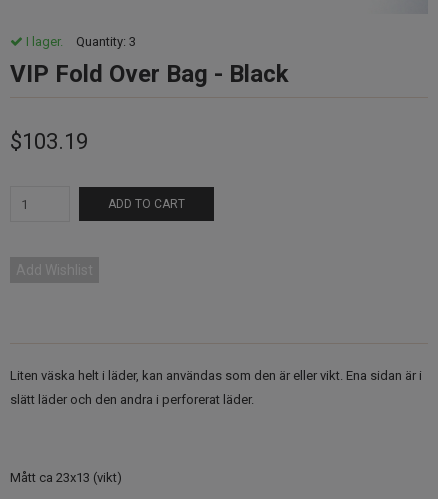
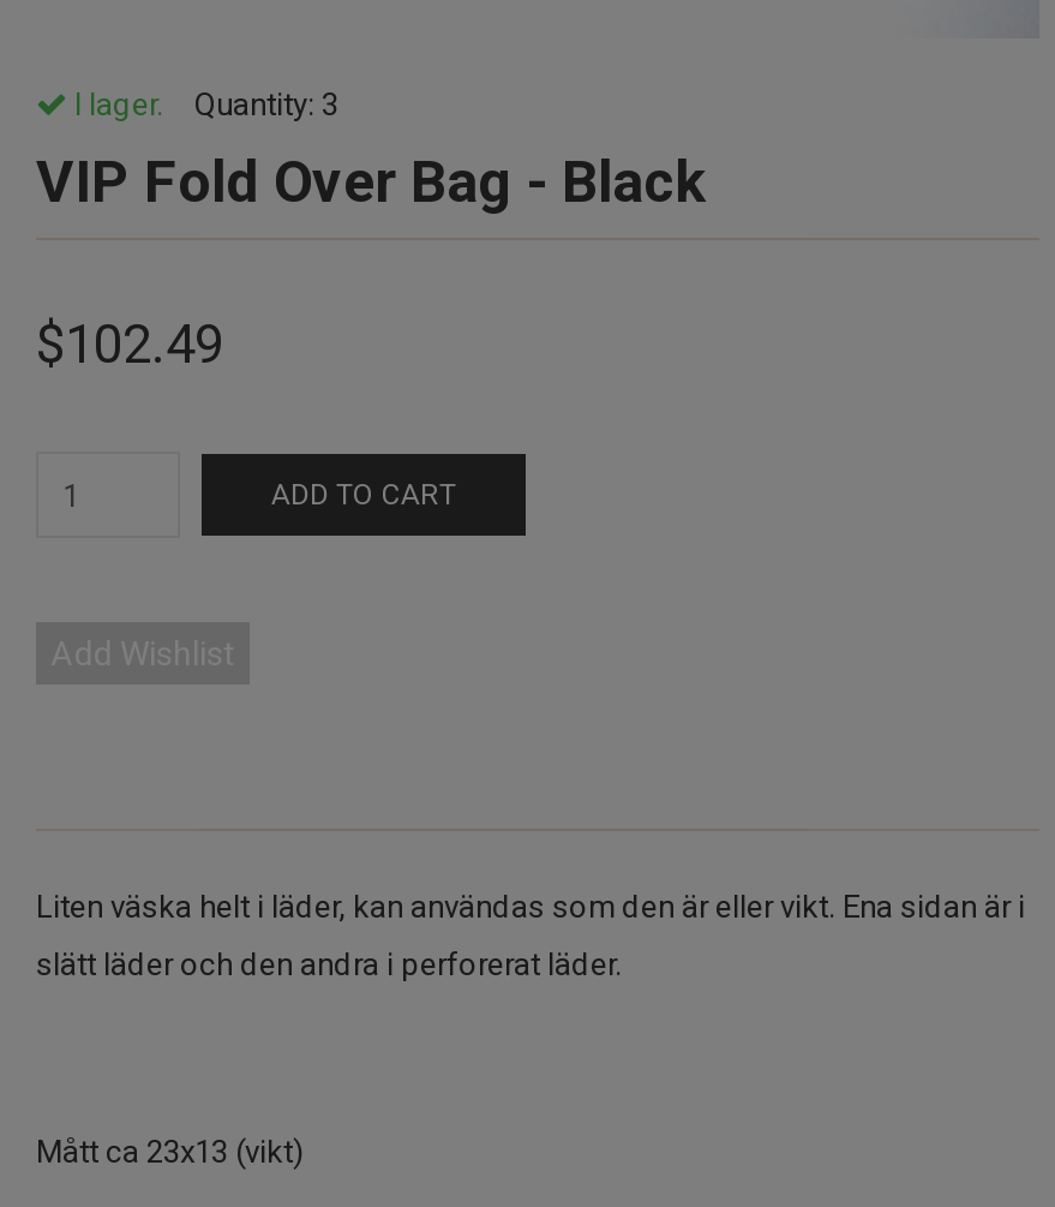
[10,129,88,154] $103.19 -> [36,315,223,375] $102.49

